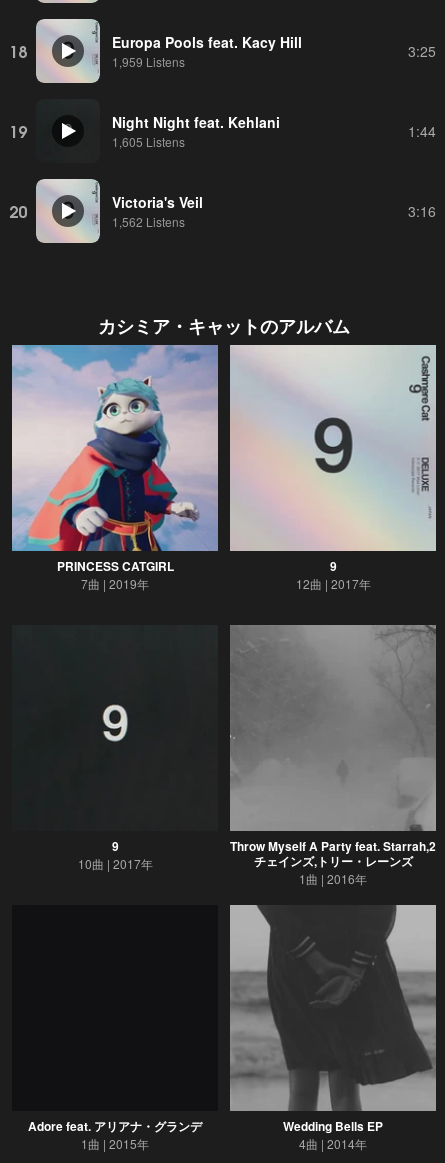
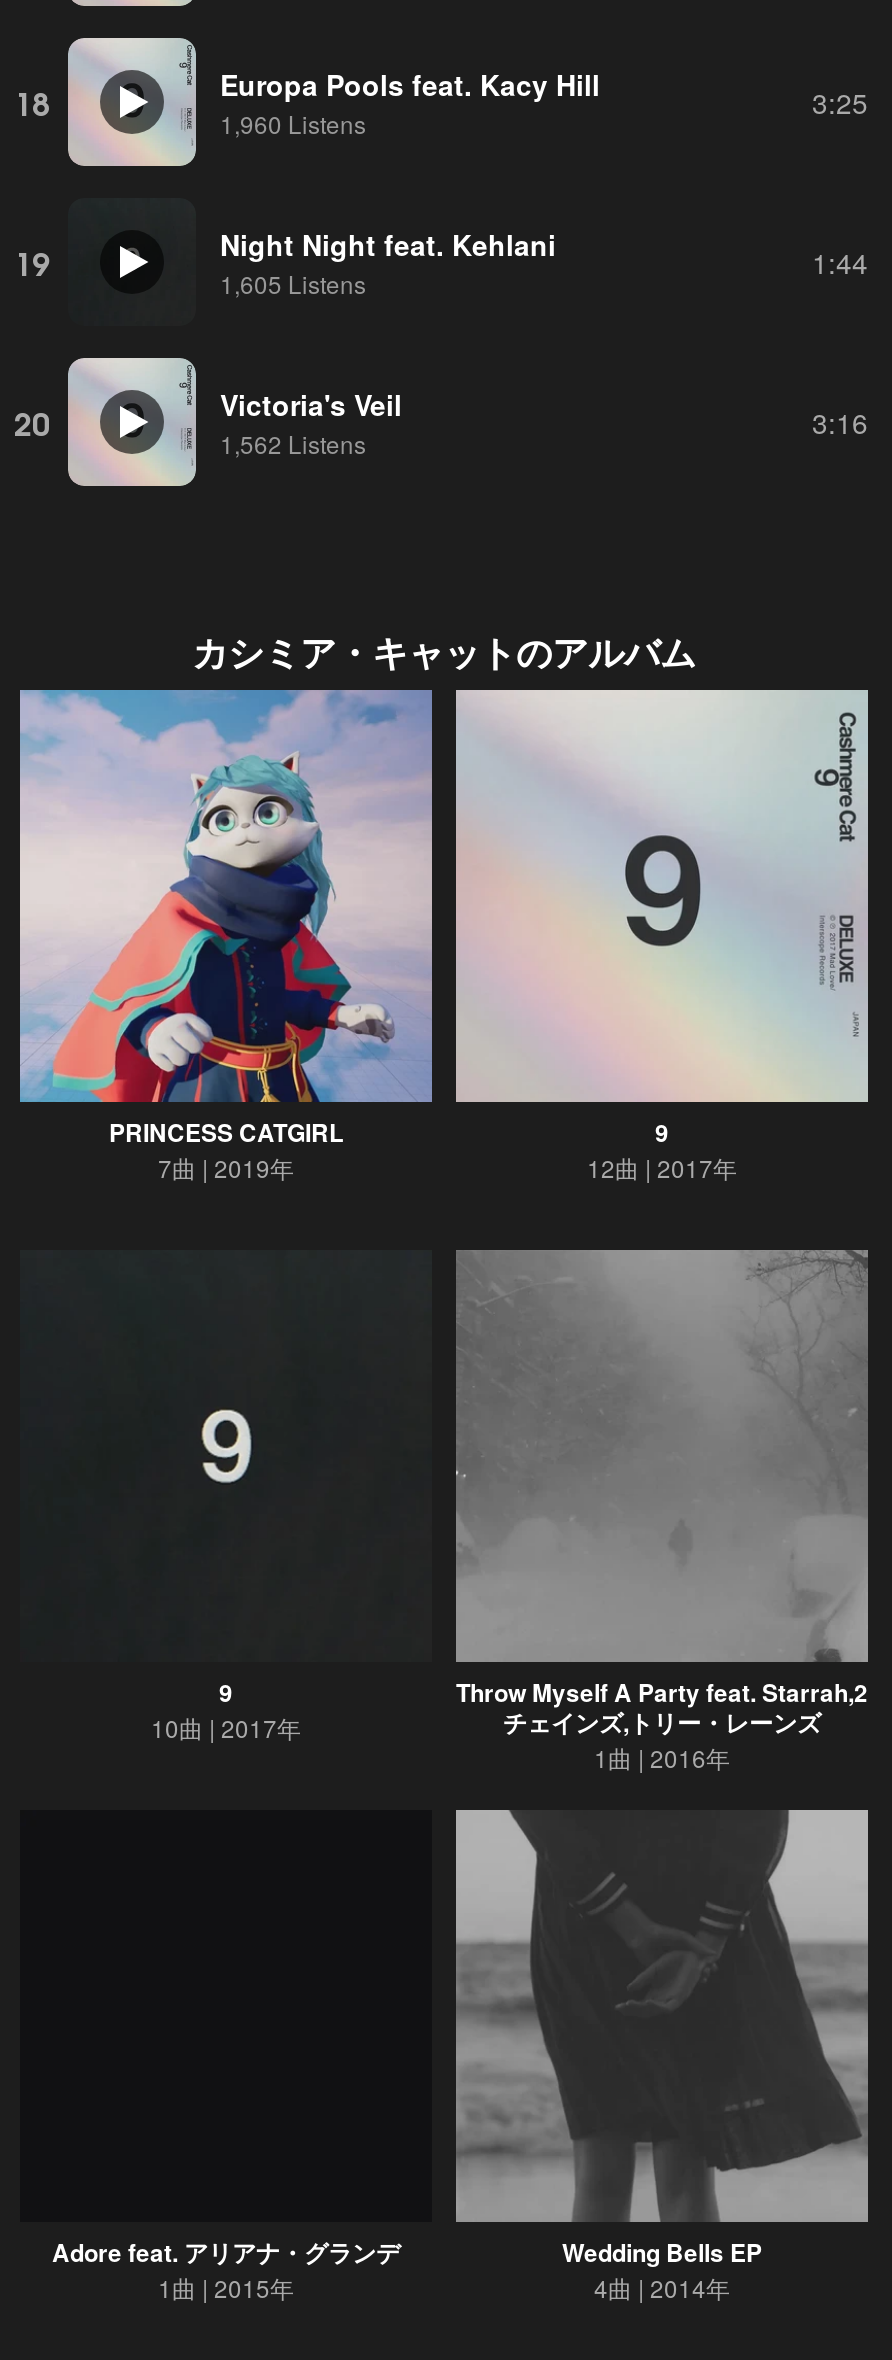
[112,52,185,69] 1,959 Listens -> [220,105,366,139] 1,960 Listens

